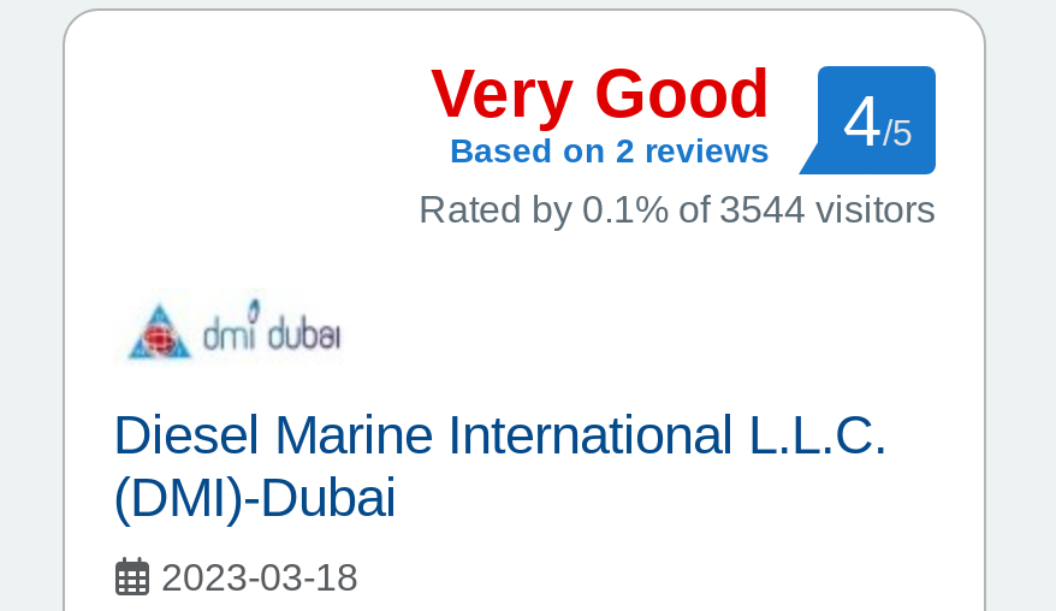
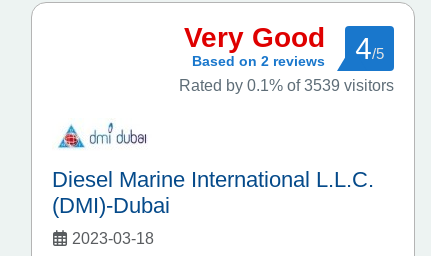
[419,189,936,230] Rated by 0.1% of 3544 visitors -> [179,77,394,94] Rated by 0.1% of 3539 visitors

